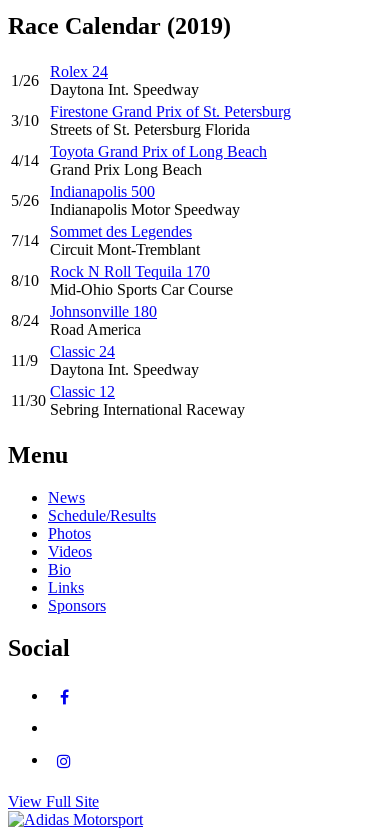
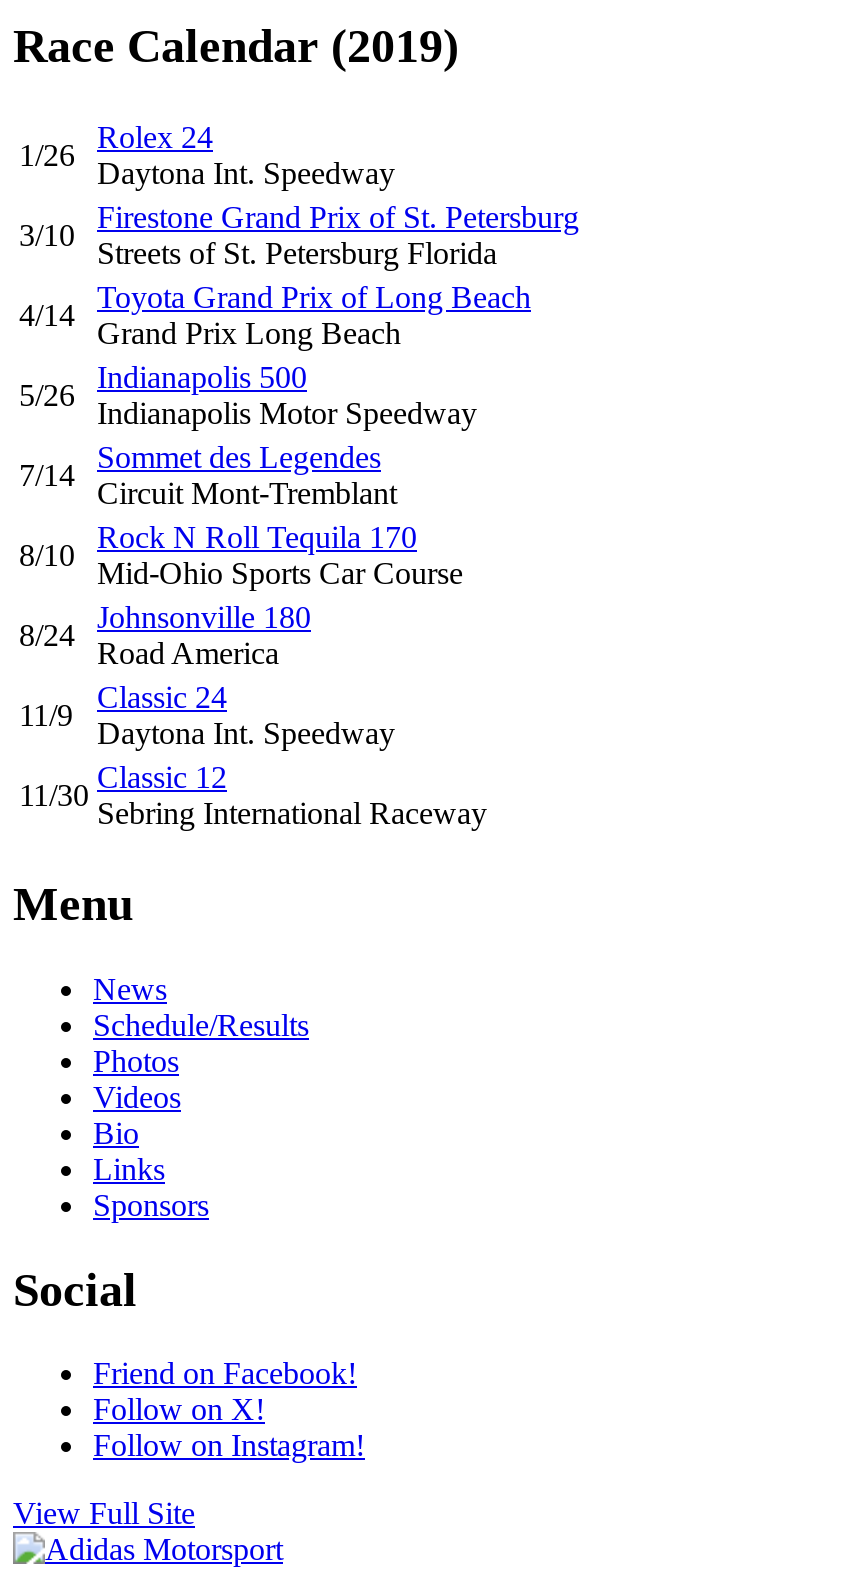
none -> [93,1357,365,1463] Friend on Facebook! | Follow on X! | Follow on Instagram!

